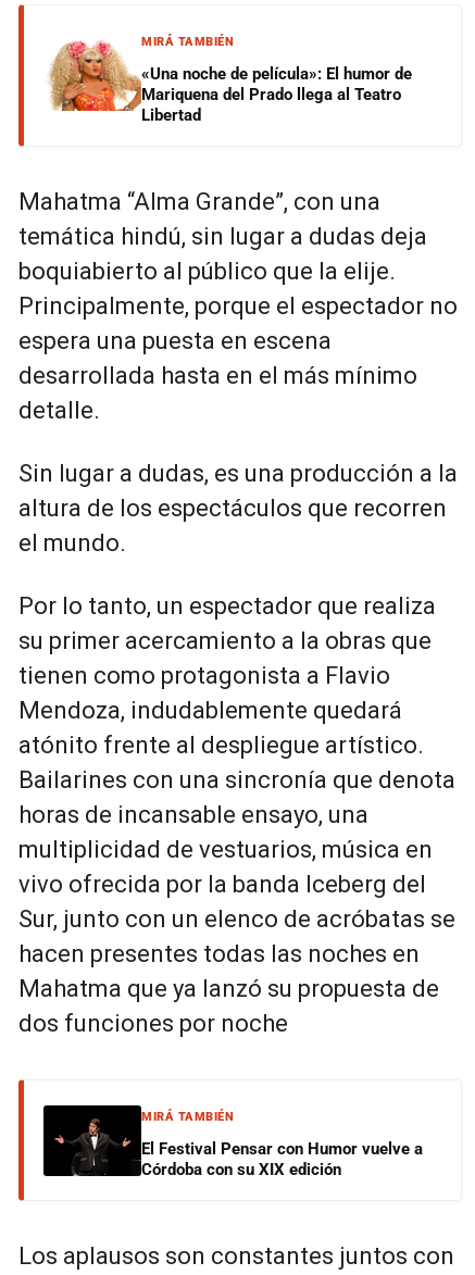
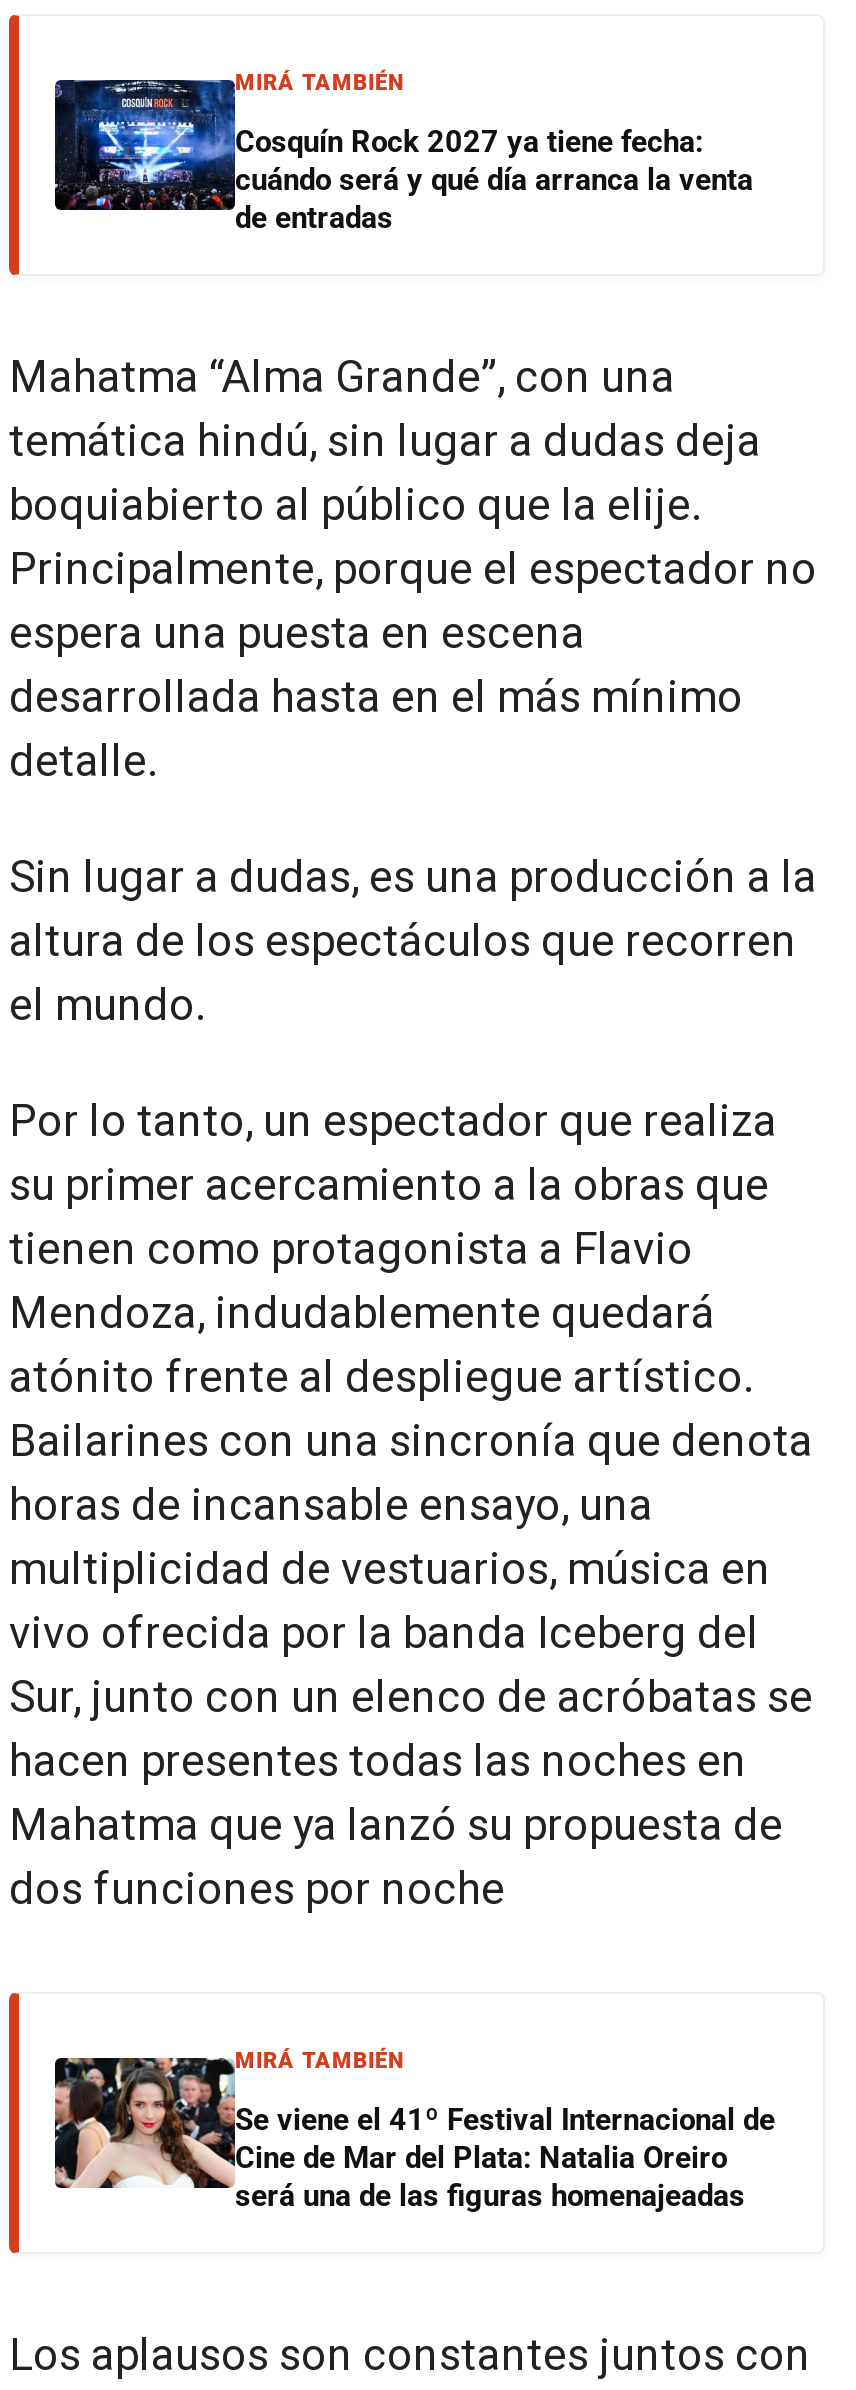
[43,40,412,125] [image] | «Una noche de película»: El humor de | Mariquena del Prado llega al Teatro | Libertad -> [53,78,753,236] [image] | Cosquín Rock 2027 ya tiene fecha: | cuándo será y qué día arranca la venta | de entradas
[42,1104,423,1179] [image] | El Festival Pensar con Humor vuelve a | Córdoba con su XIX edición -> [53,2040,775,2214] [image] | Se viene el 41º Festival Internacional de | Cine de Mar del Plata: Natalia Oreiro | será una de las figuras homenajeadas

